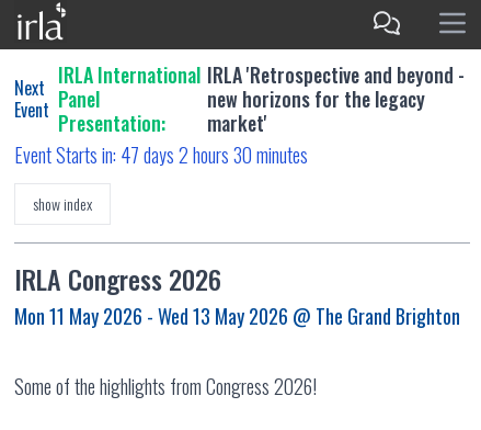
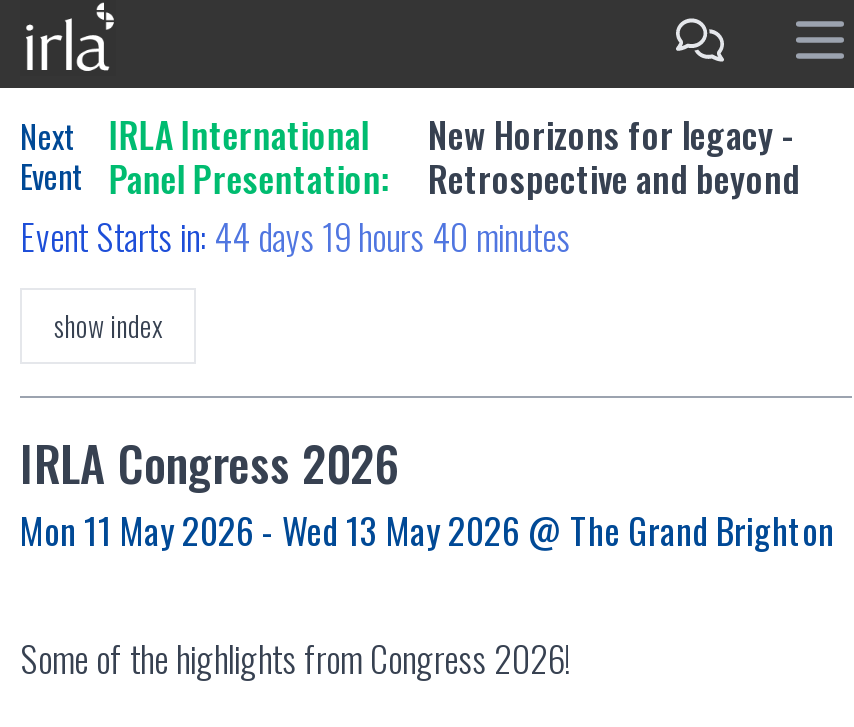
[14,60,465,169] IRLA 'Retrospective and beyond - | new horizons for the legacy | market' | Event Starts in: 47 days 2 hours 30 minutes -> [20,108,800,262] New Horizons for legacy - | Retrospective and beyond | Event Starts in: 44 days 19 hours 40 minutes

